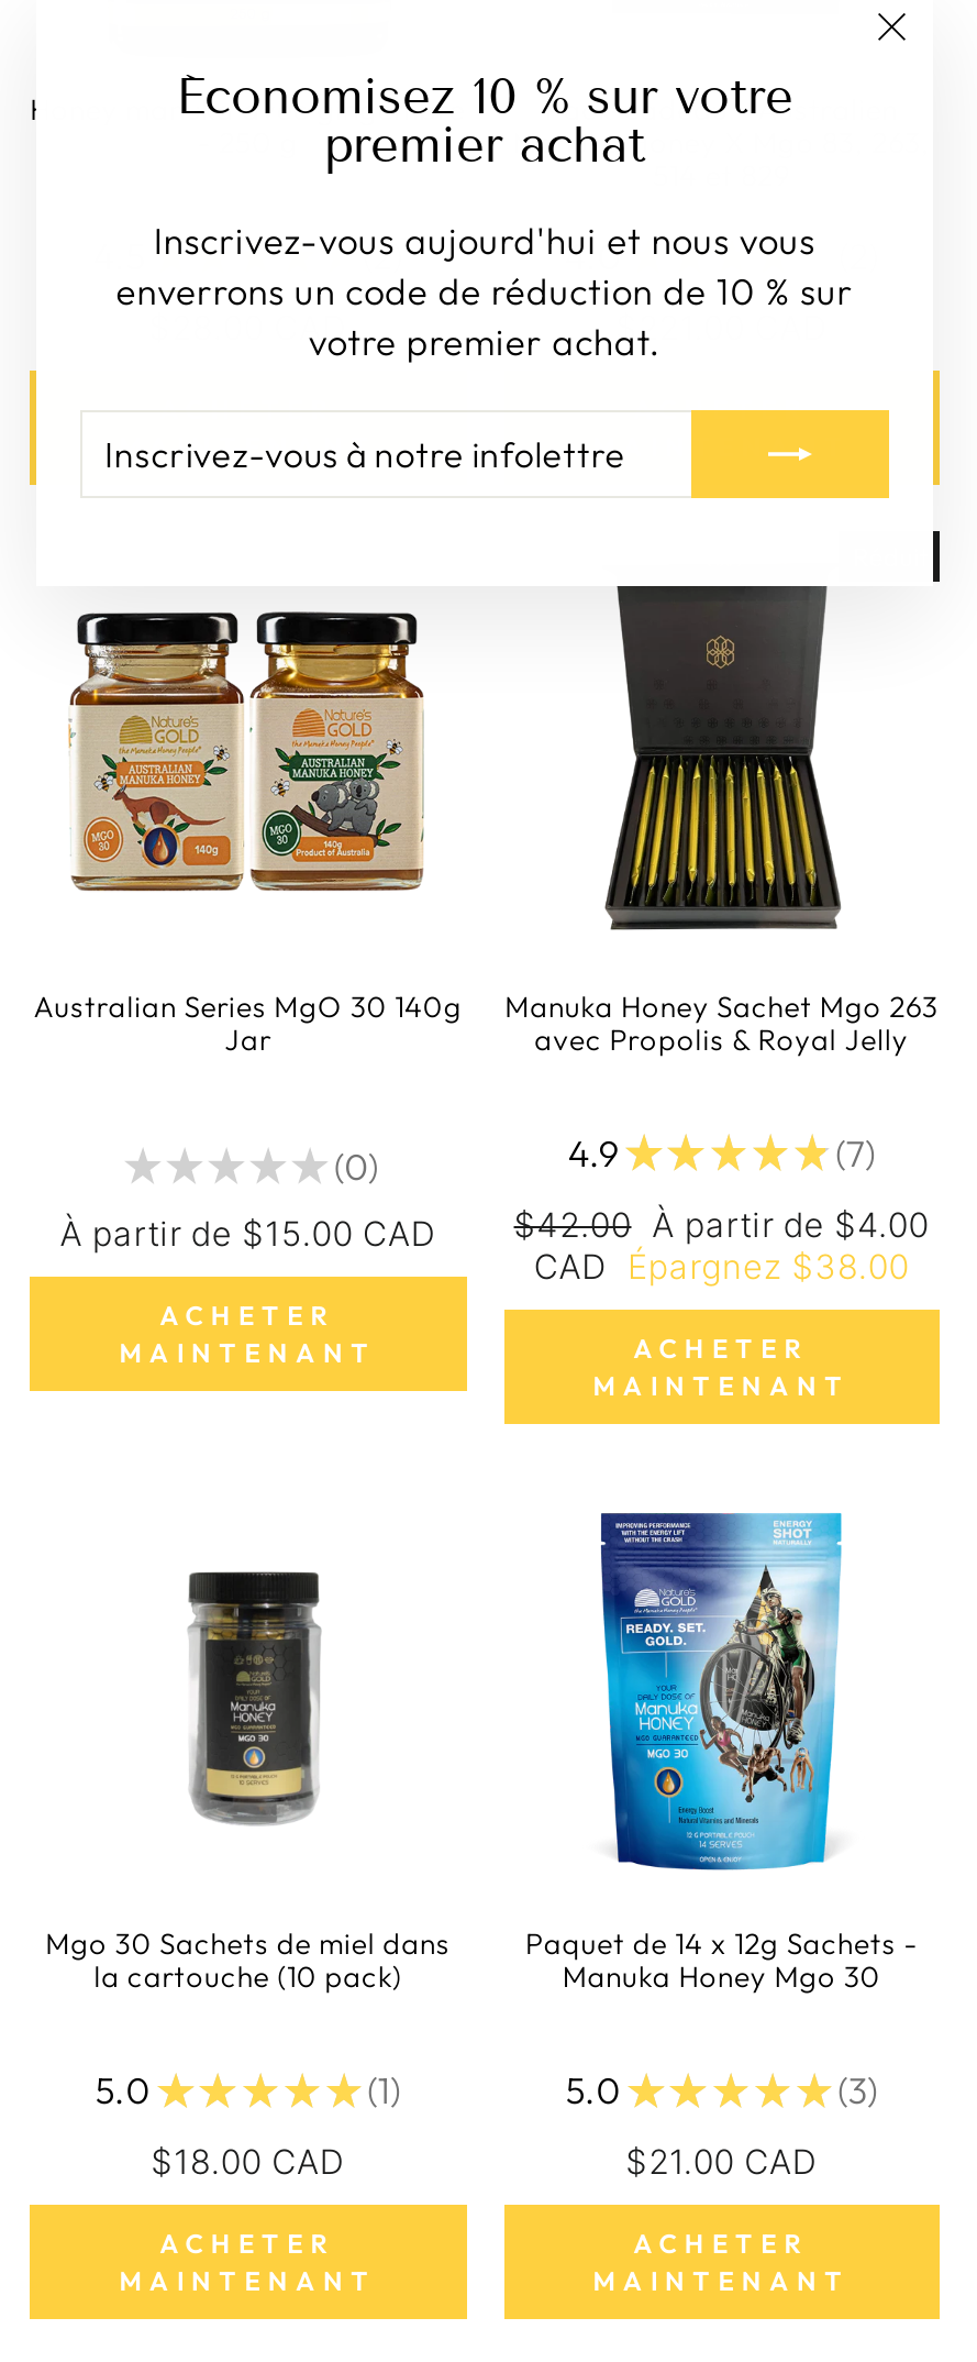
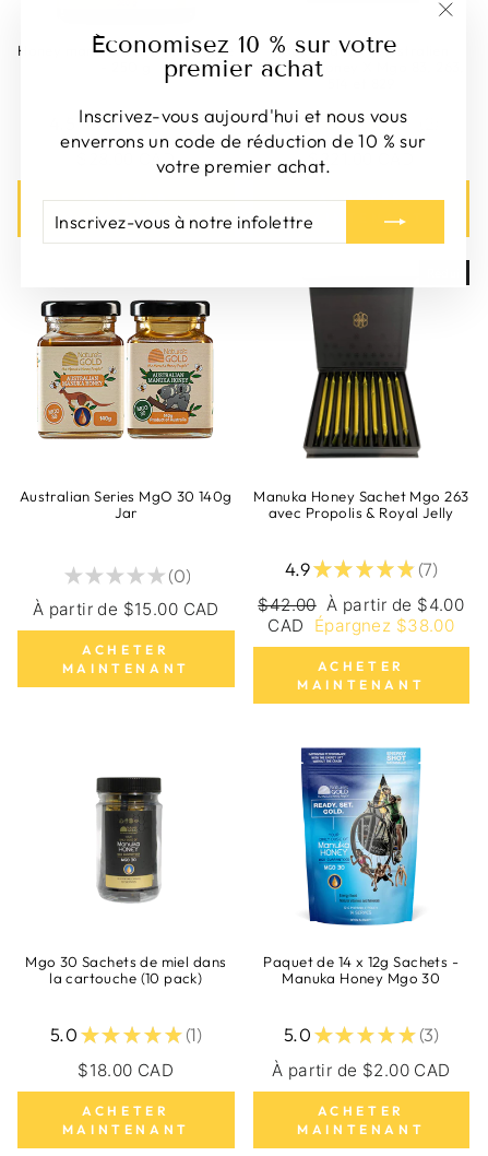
[626,2141,817,2183] $21.00 CAD -> [272,1060,450,1081] À partir de $2.00 CAD

